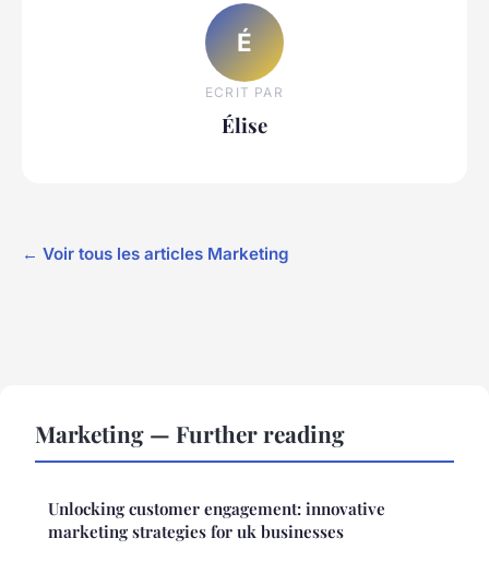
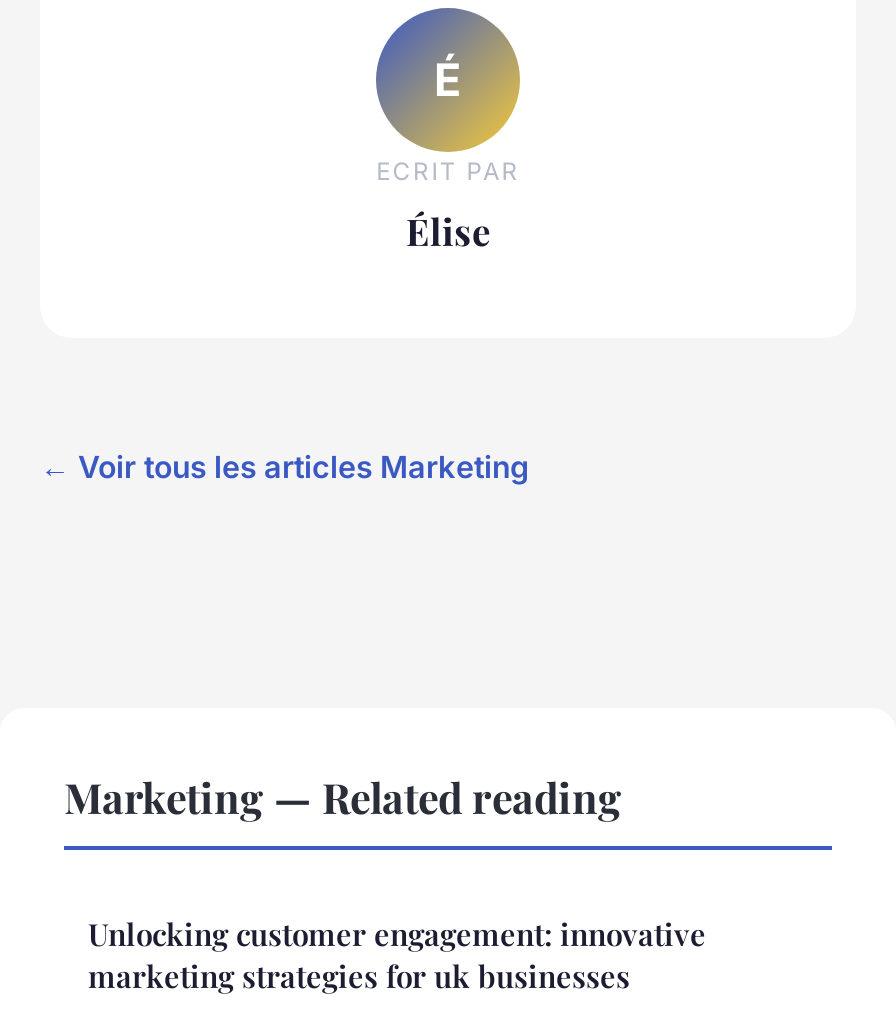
[35,418,345,449] Marketing — Further reading -> [64,768,622,824] Marketing — Related reading

